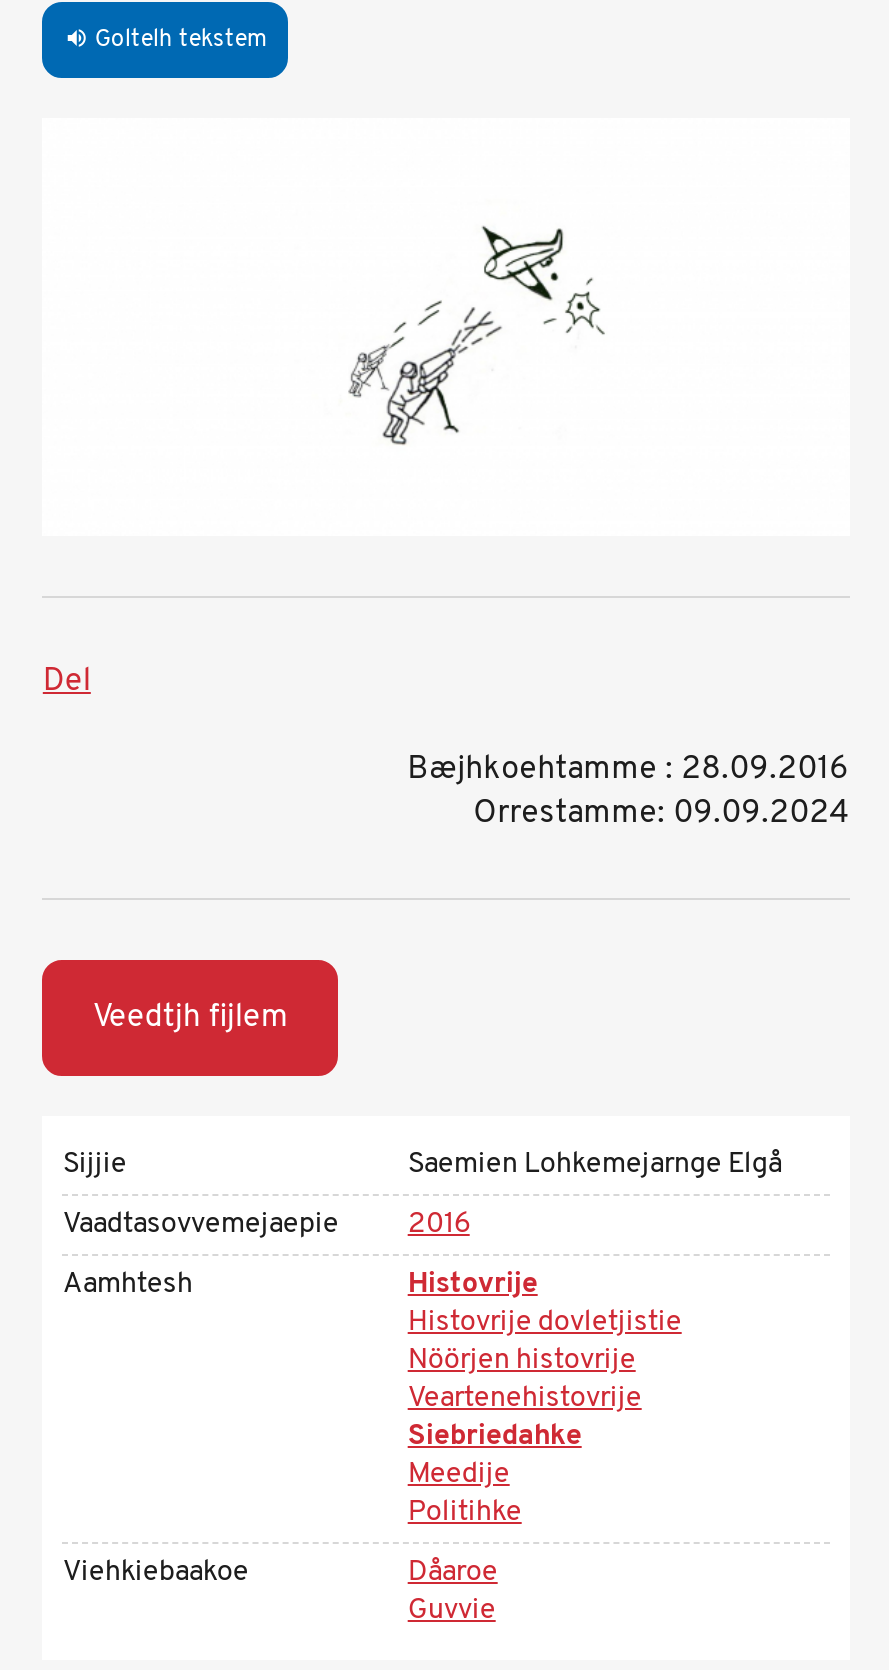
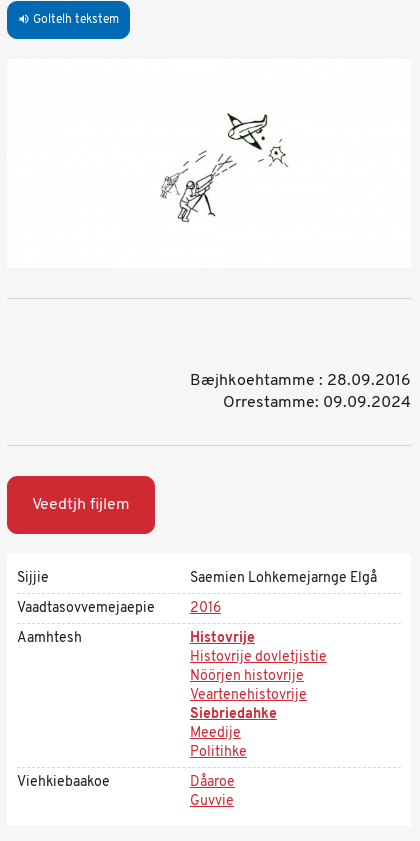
[43,663,91,703] Del -> none

